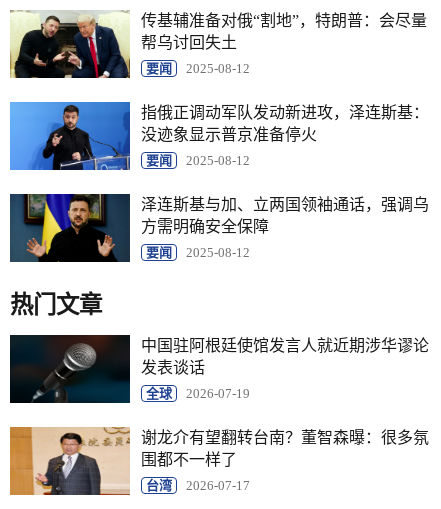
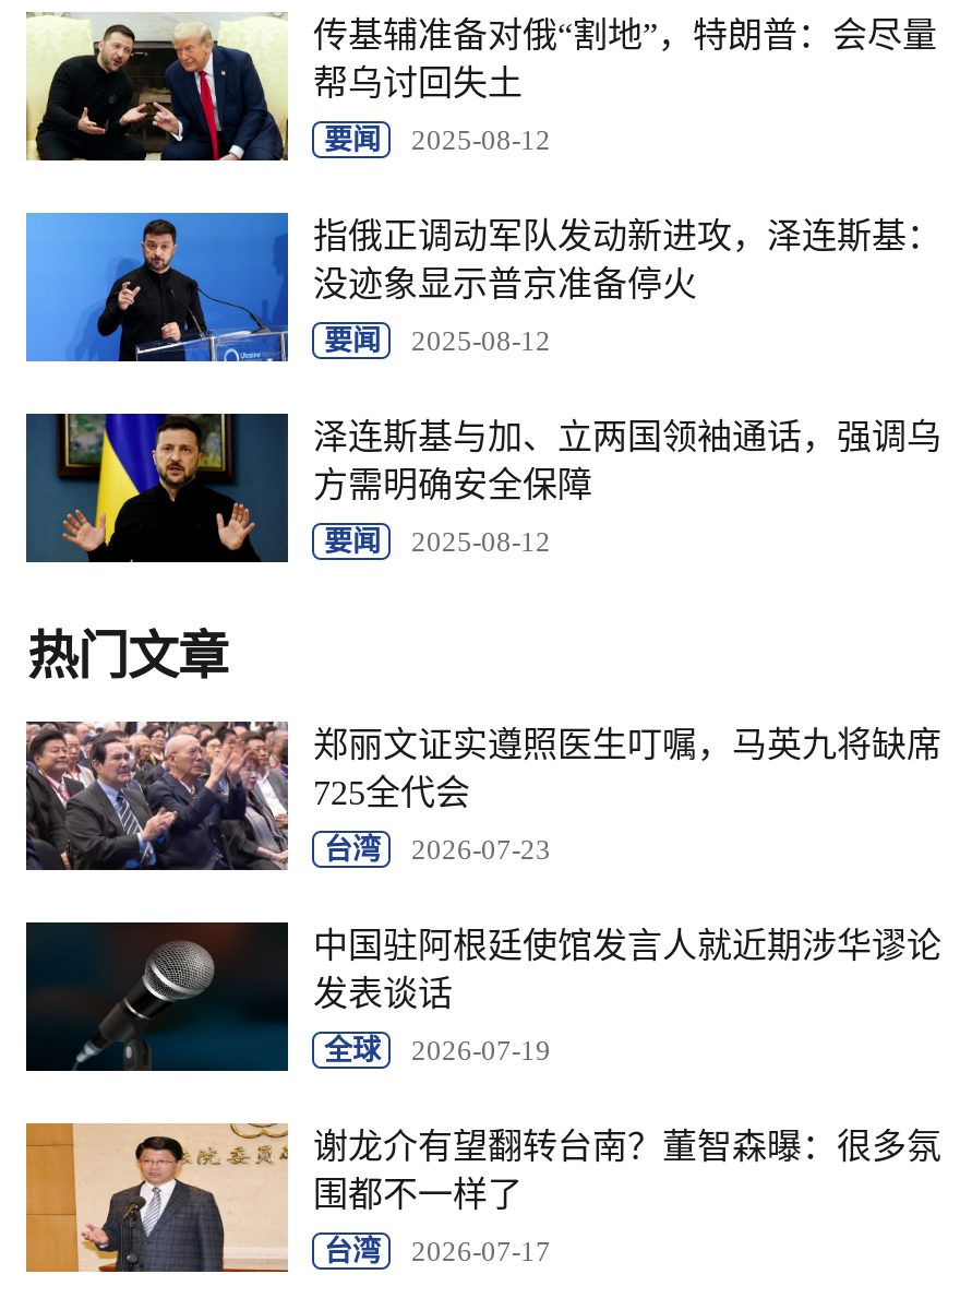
none -> [24,719,941,872] [image] | 郑丽文证实遵照医生叮嘱，马英九将缺席 | 725全代会 | 台湾 | 2026-07-23

